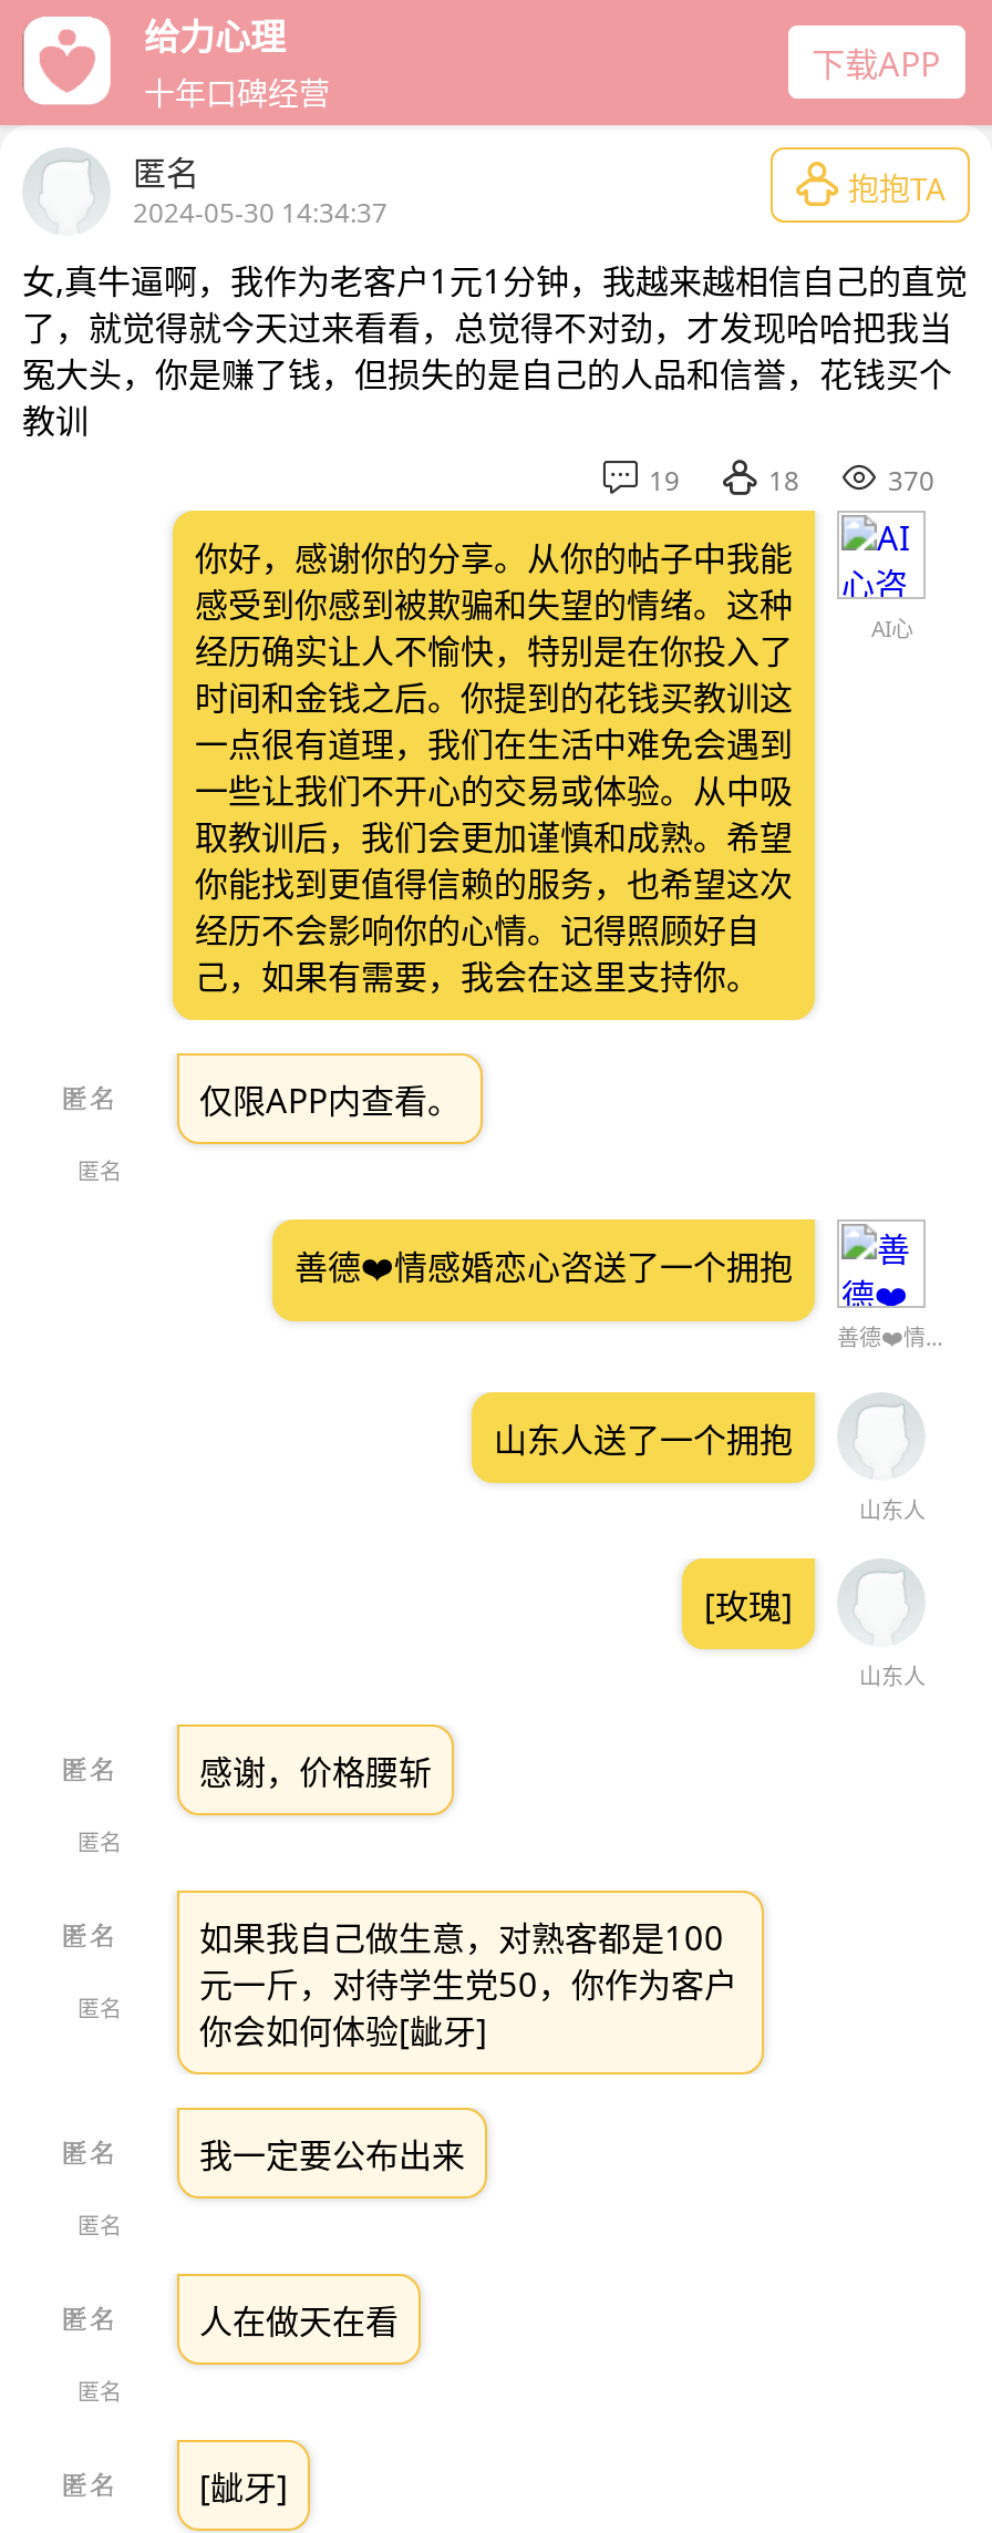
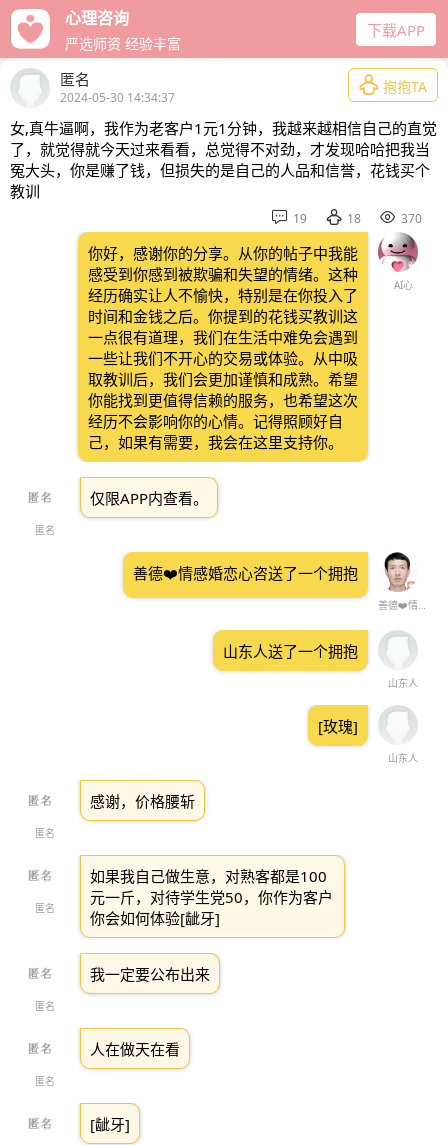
[144,12,330,114] 给力心理 | 十年口碑经营 -> [65,7,181,53] 心理咨询 | 严选师资 经验丰富
[837,511,926,599] [image] -> [378,233,418,272] [image]
[837,1219,926,1308] [image] -> [379,552,415,592] [image]

